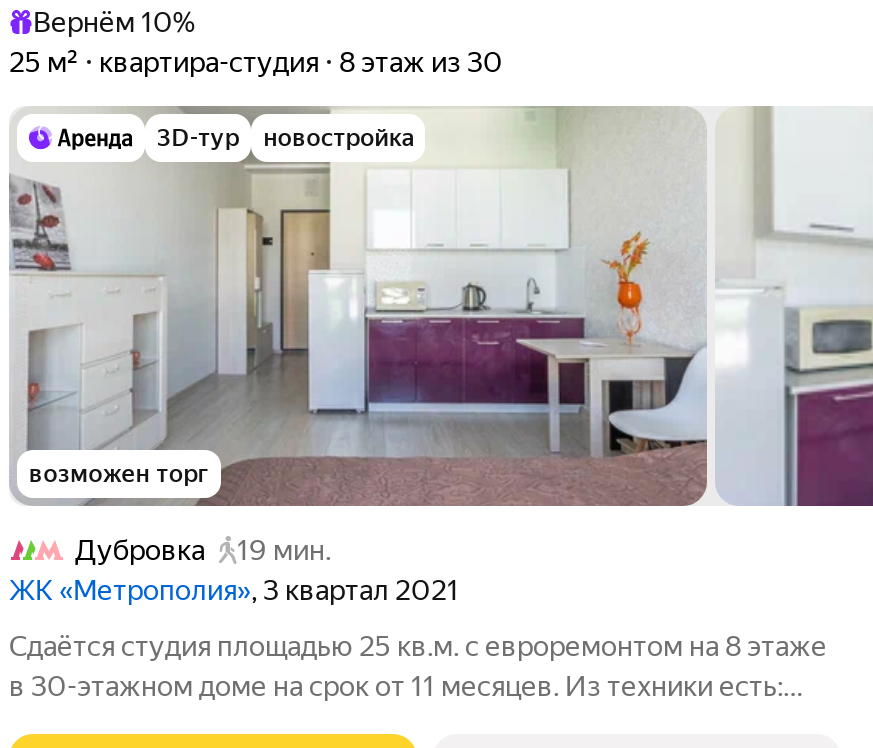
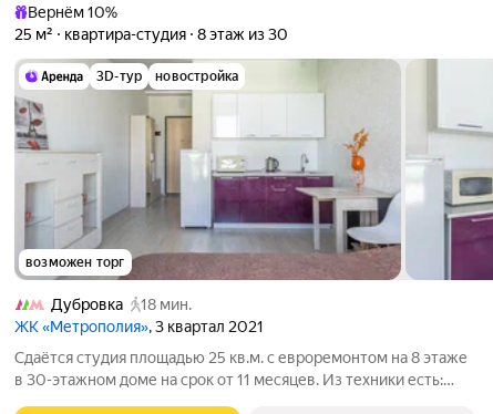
[75,534,331,566] Дубровка 19 мин. -> [51,296,192,313] Дубровка 18 мин.

